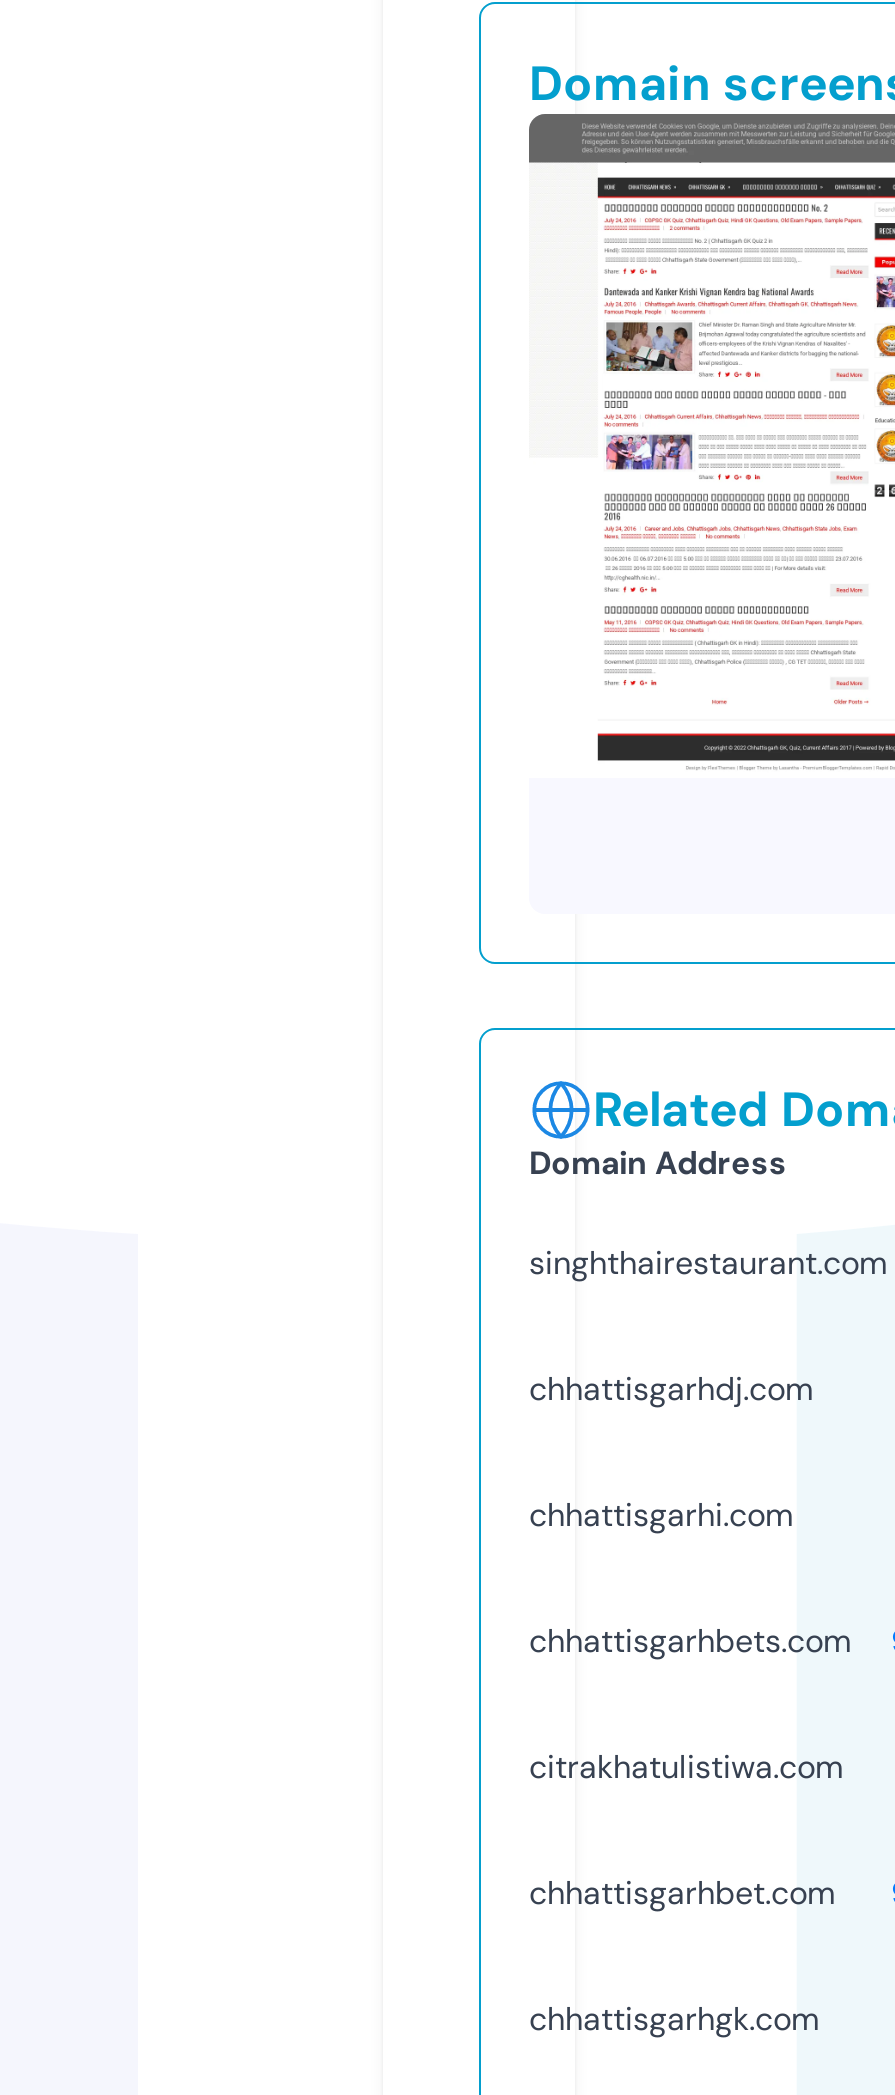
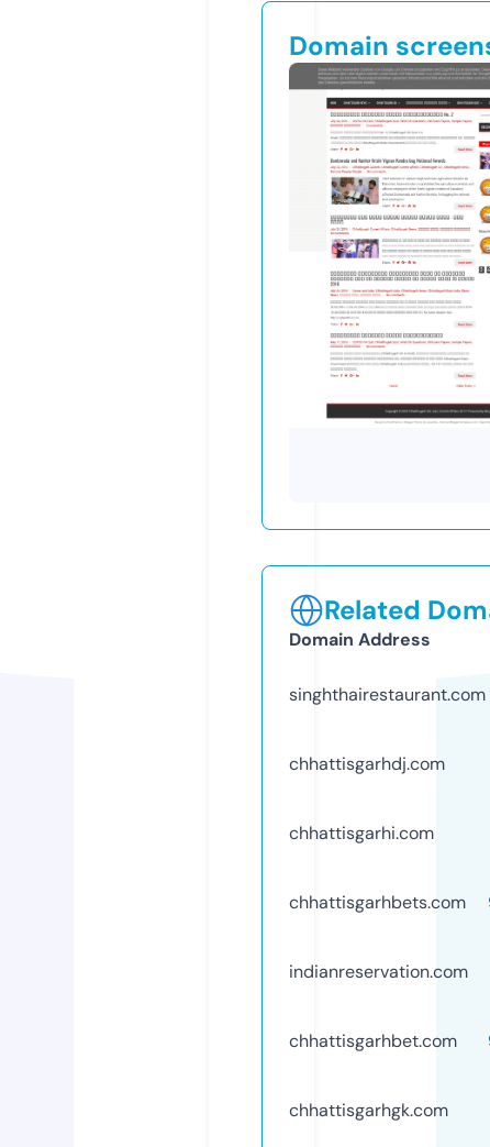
[529,1746,843,1788] citrakhatulistiwa.com -> [289,960,468,983] indianreservation.com

